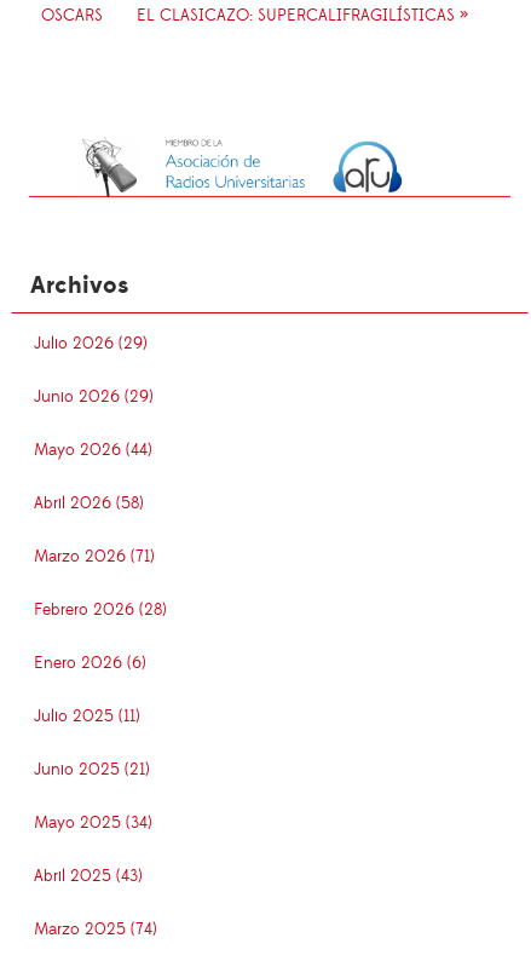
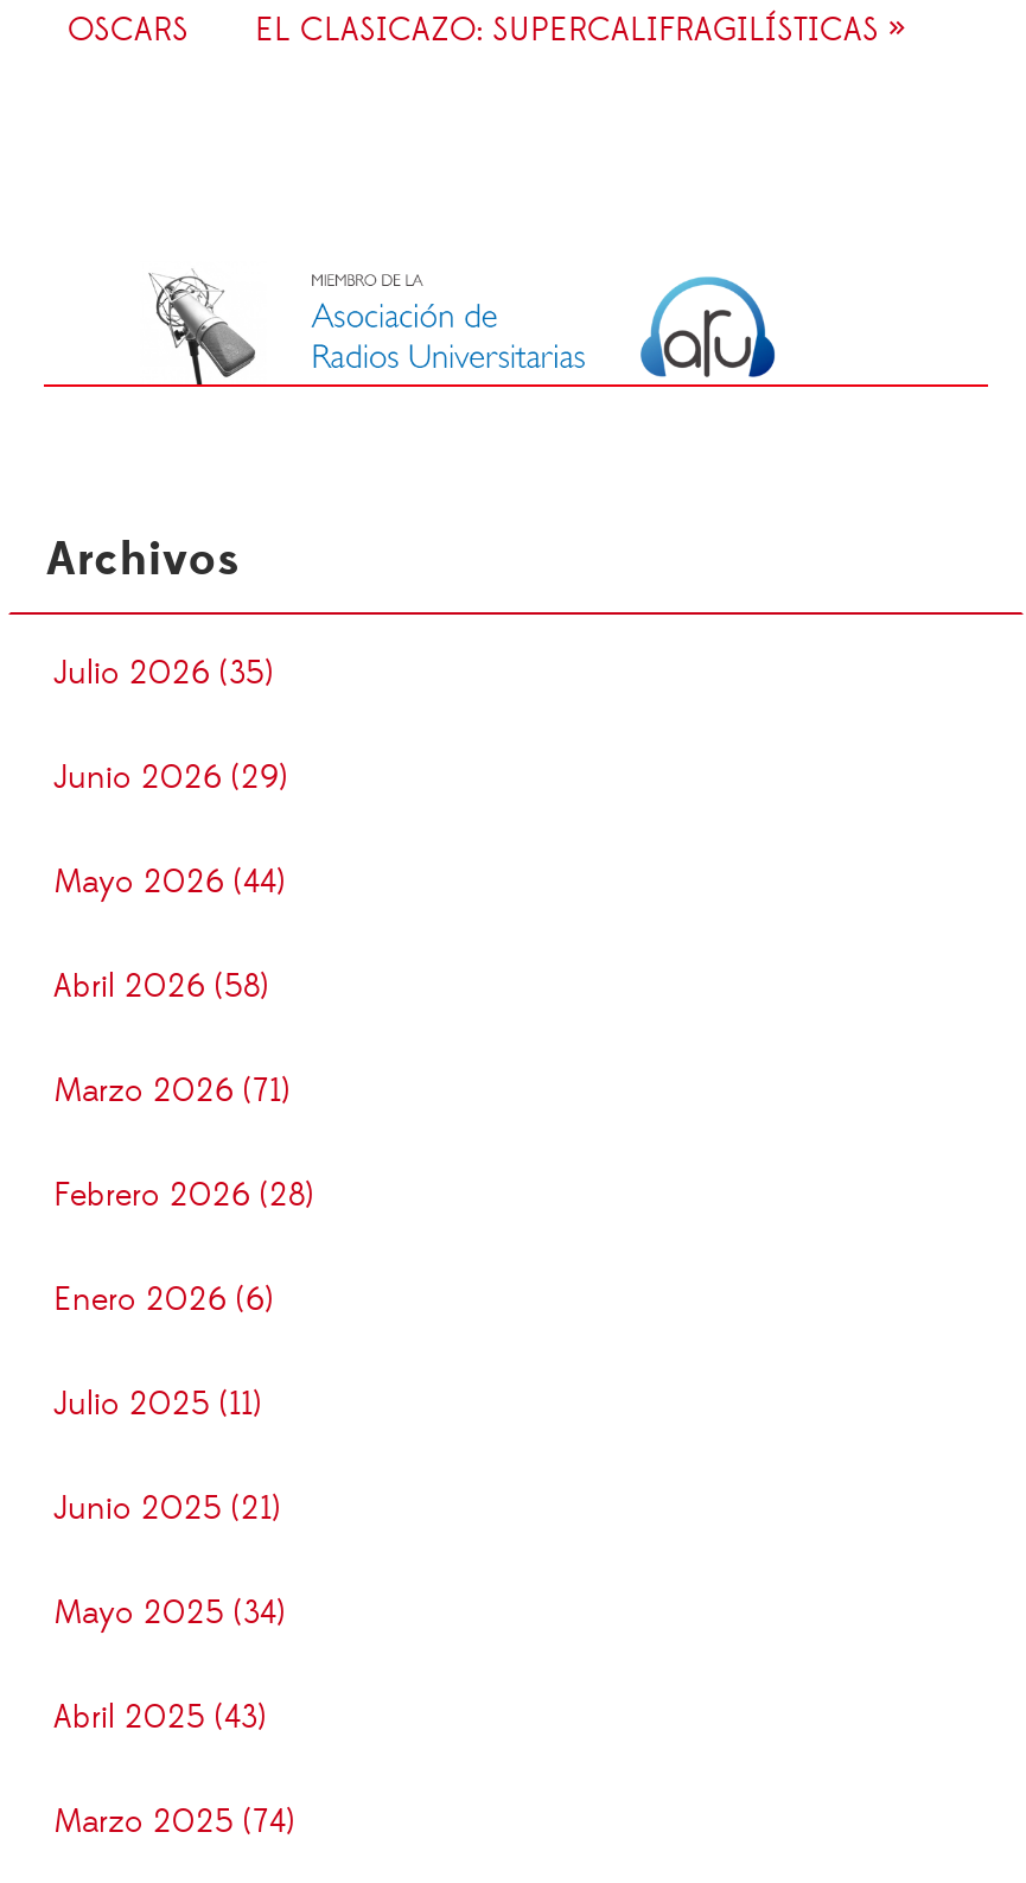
[34,333,148,354] Julio 2026 (29) -> [53,652,274,695] Julio 2026 (35)

